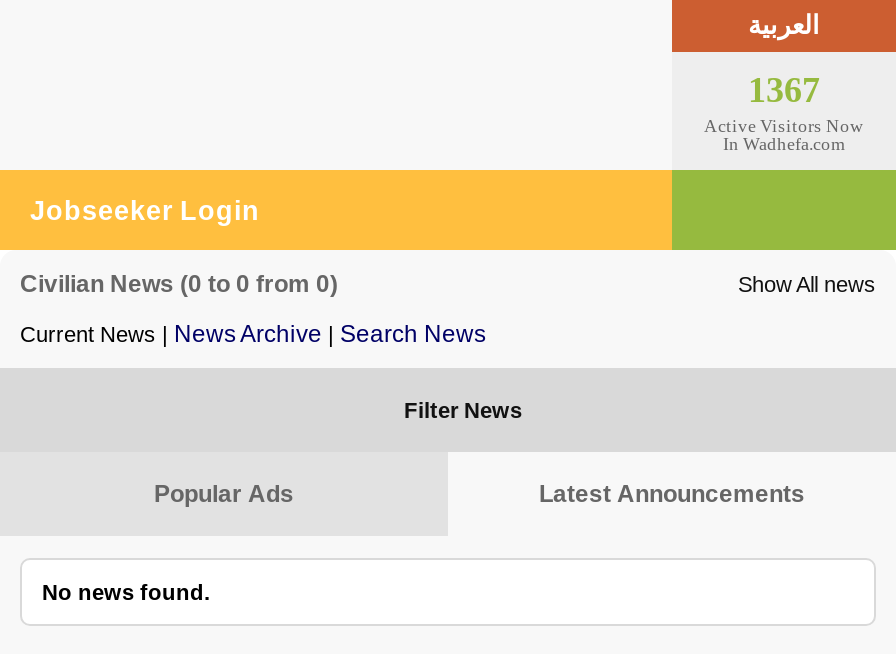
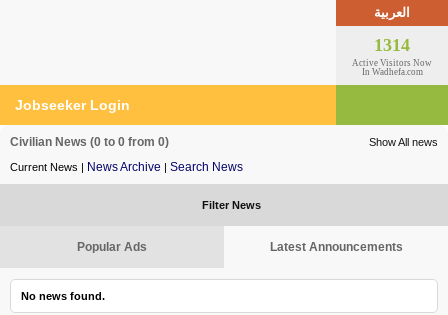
[748,70,820,110] 1367 -> [374,35,410,55] 1314

